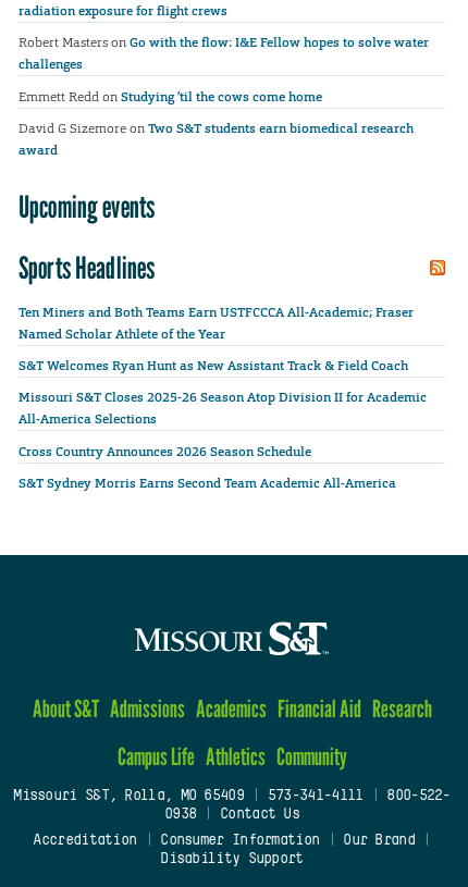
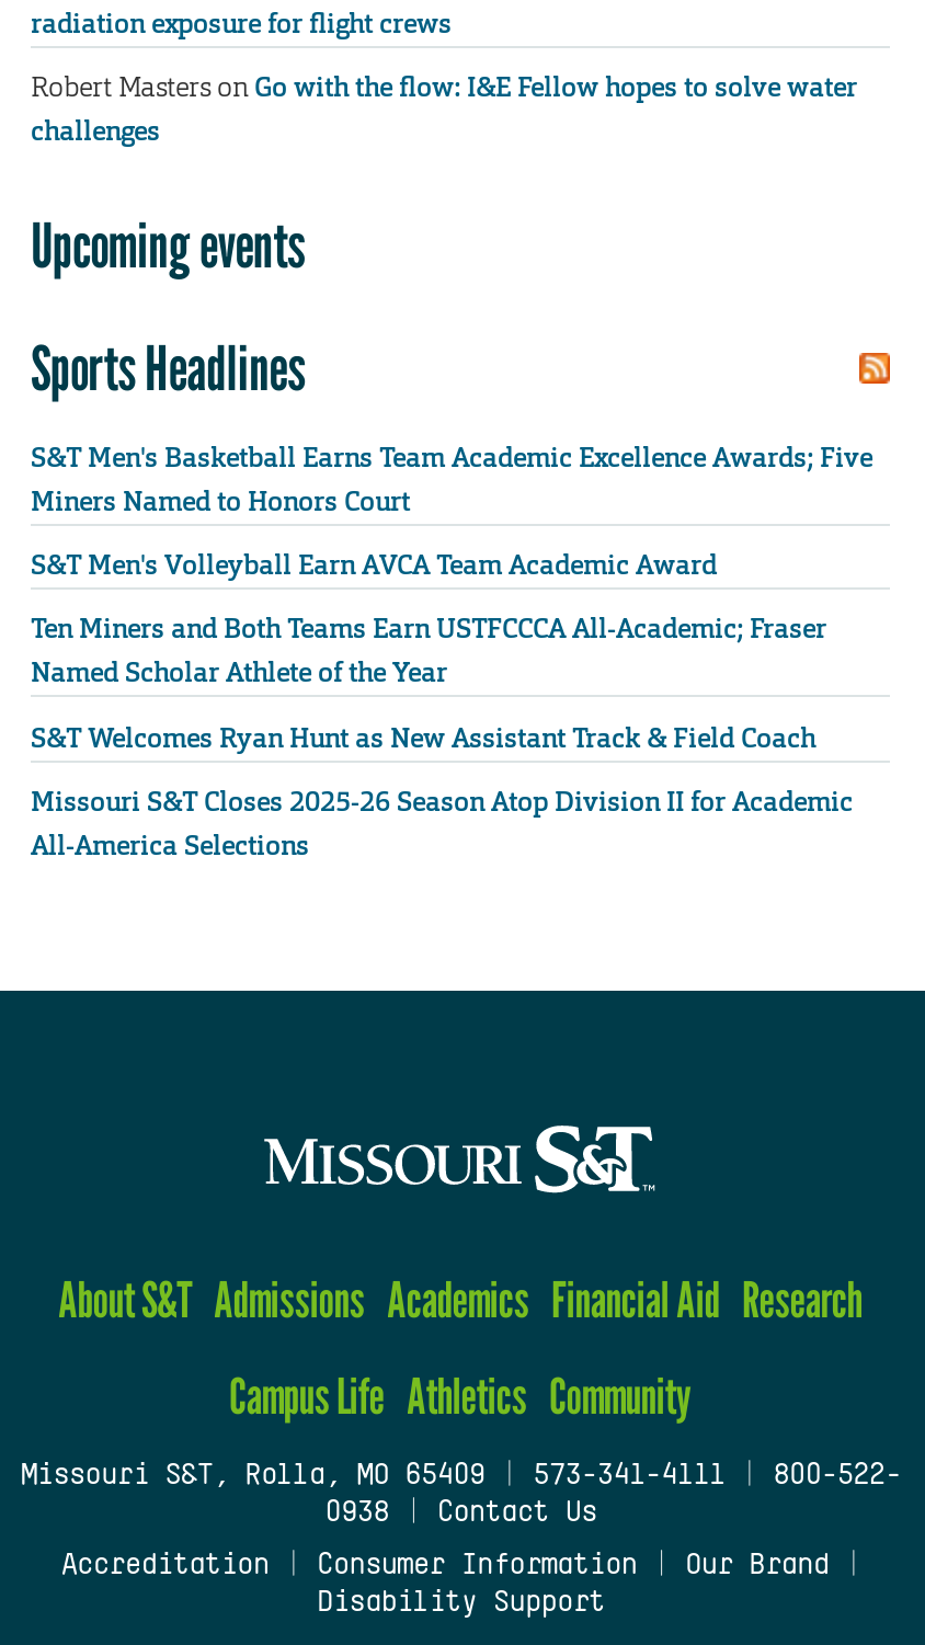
[19,88,414,159] Emmett Redd on Studying ’til the cows come home | David G Sizemore on Two S&T students earn biomedical research | award -> none
moved [19,188,155,286] -> [31,207,305,404]: Upcoming events | Sports Headlines
none -> [31,441,872,583] S&T Men's Basketball Earns Team Academic Excellence Awards; Five | Miners Named to Honors Court | S&T Men's Volleyball Earn AVCA Team Academic Award
[19,442,396,491] Cross Country Announces 2026 Season Schedule | S&T Sydney Morris Earns Second Team Academic All-America -> none

